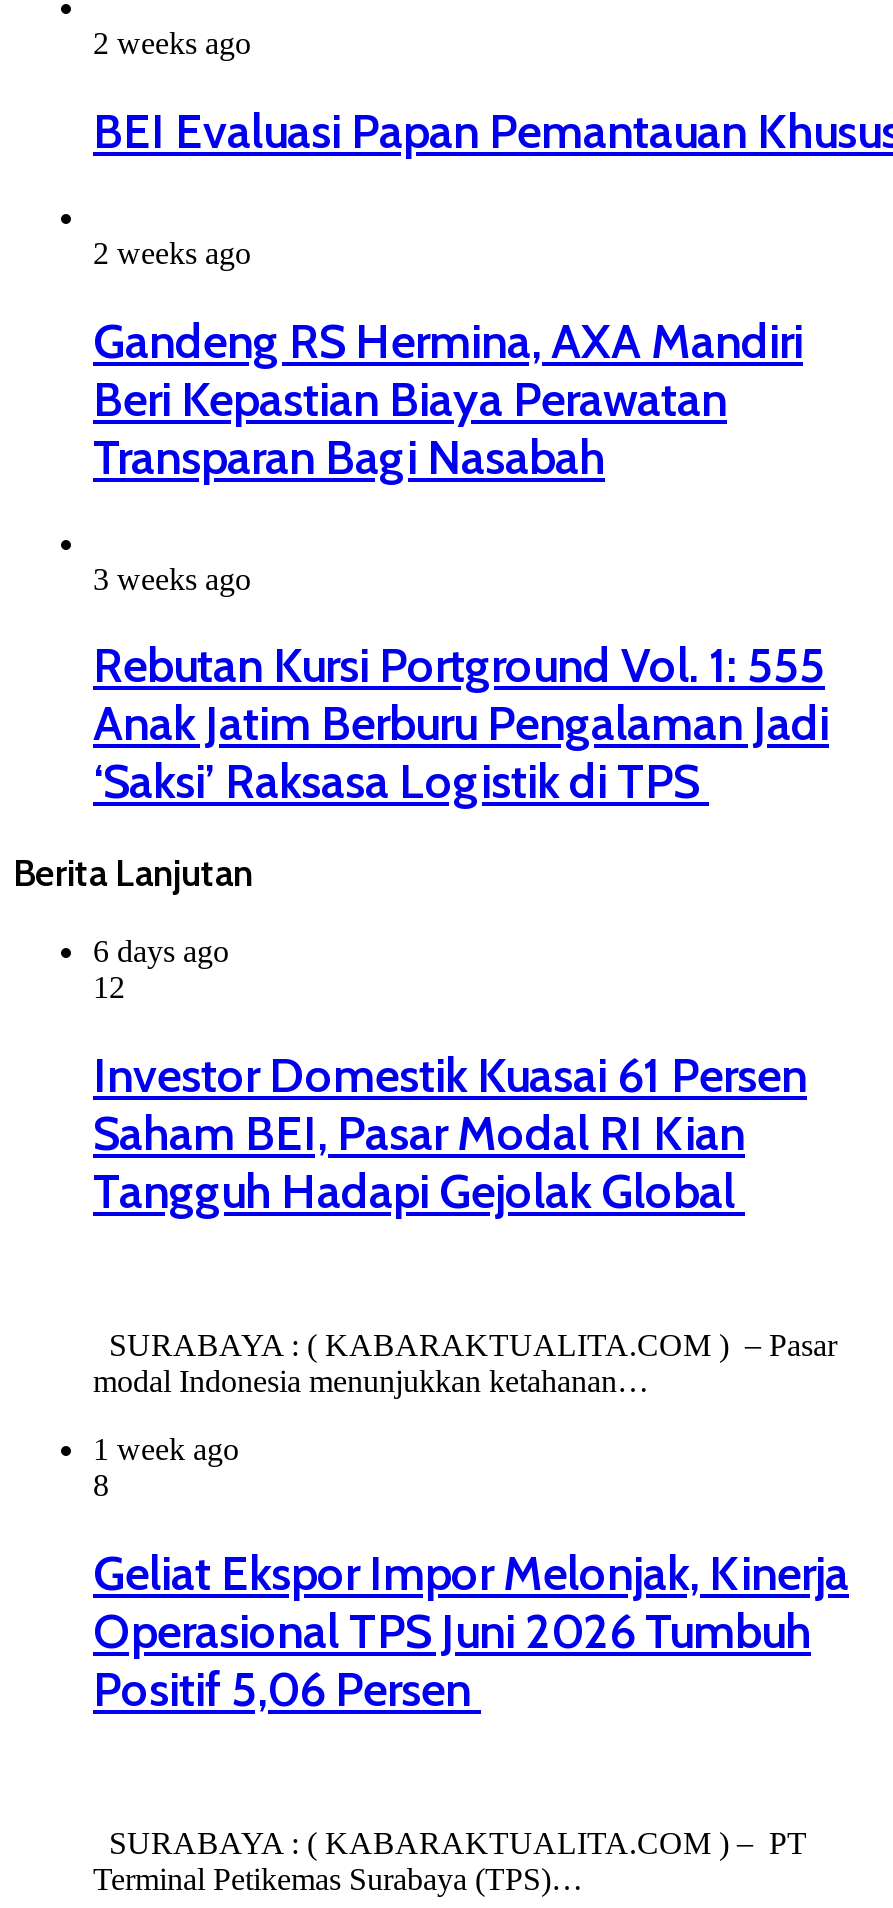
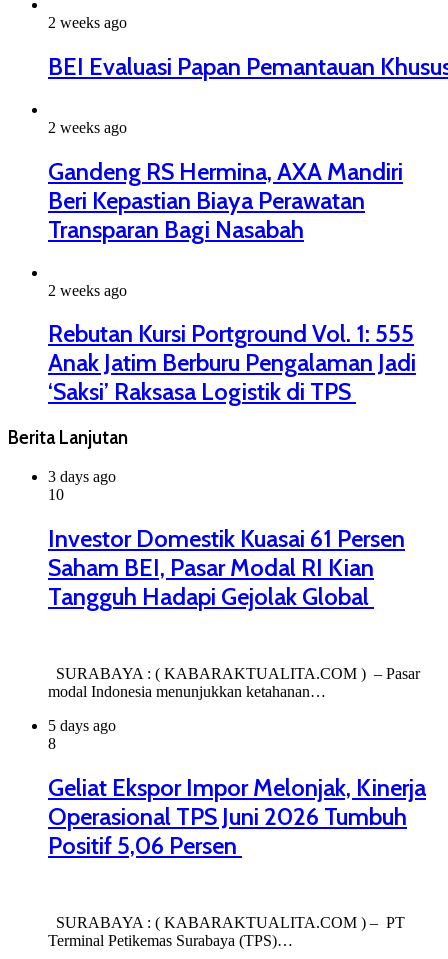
[93,561,251,595] 3 weeks ago -> [48,281,127,298] 2 weeks ago
[93,934,229,968] 6 days ago -> [48,468,116,485] 3 days ago
[93,970,125,1004] 12 -> [48,486,64,503] 10
[93,1432,239,1466] 1 week ago -> [48,717,116,734] 5 days ago

